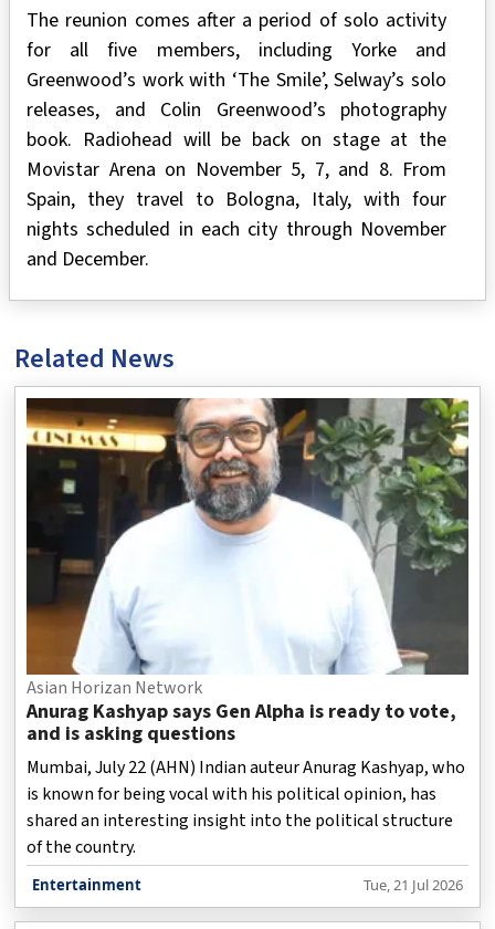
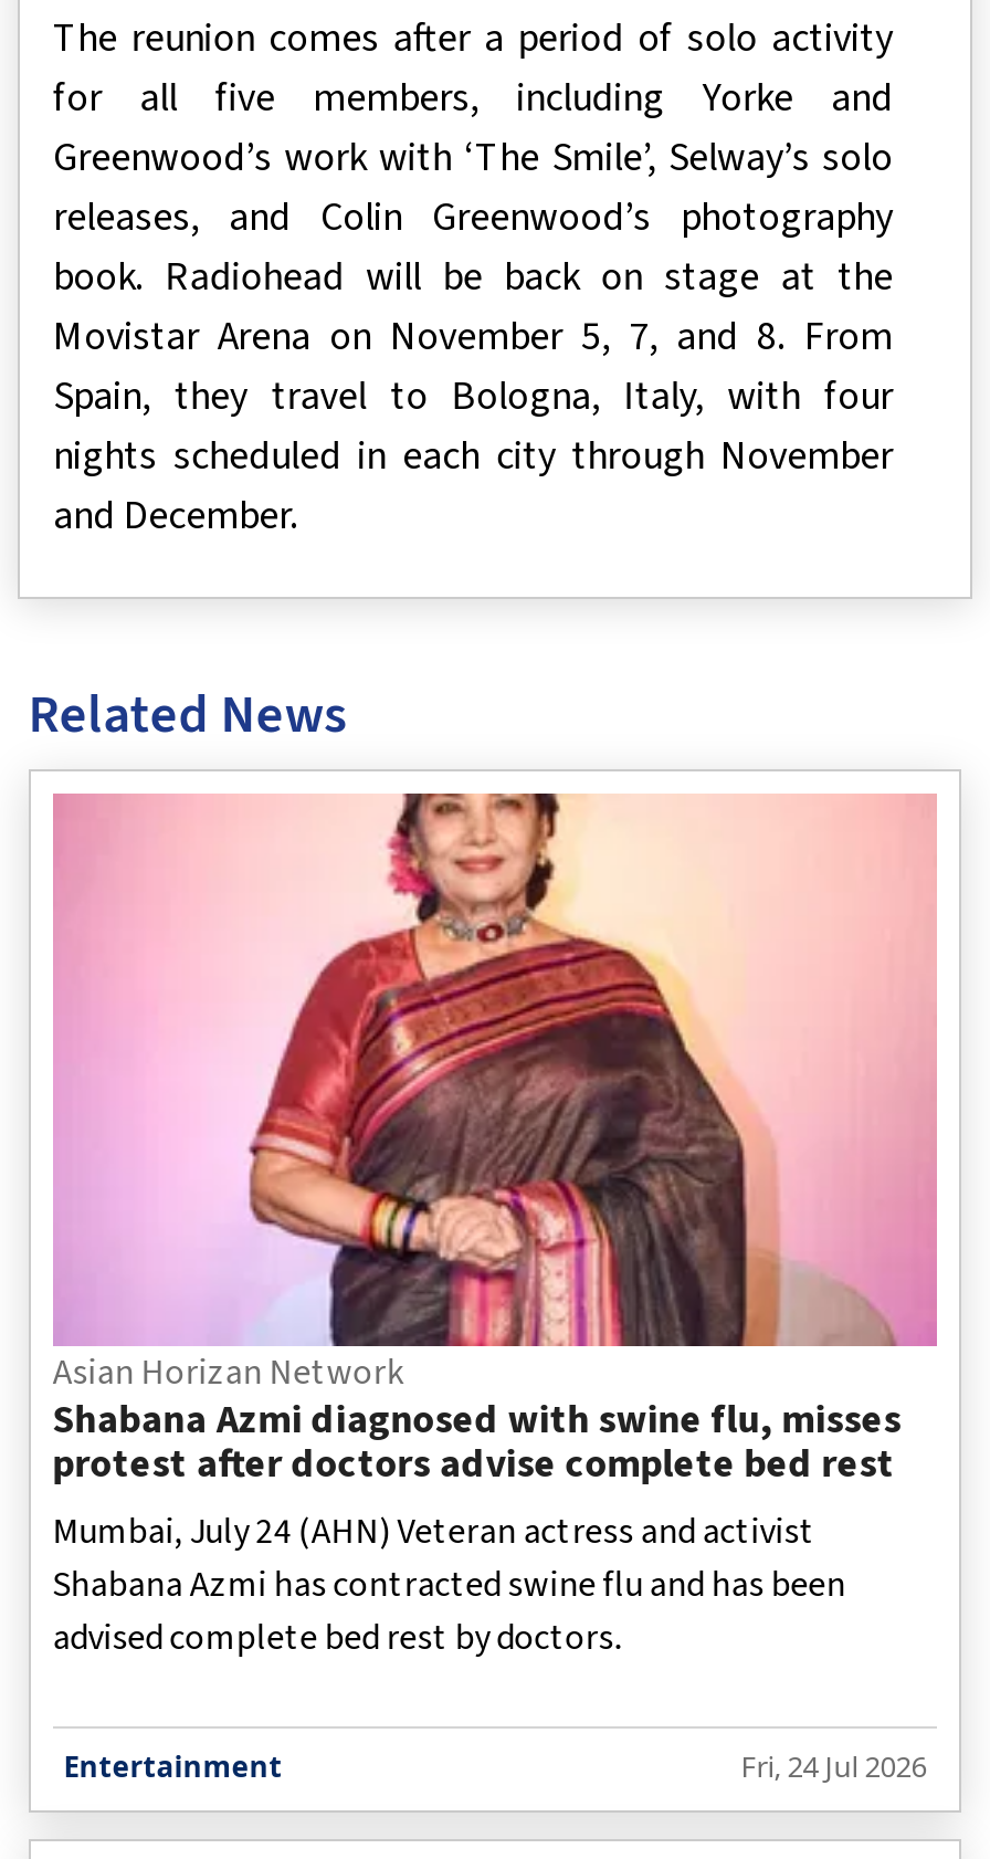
[25,397,470,859] [image] | Anurag Kashyap says Gen Alpha is ready to vote, | and is asking questions | Mumbai, July 22 (AHN) Indian auteur Anurag Kashyap, who | is known for being vocal with his political opinion, has | shared an interesting insight into the political structure | of the country. -> [51,791,939,1662] [image] | Shabana Azmi diagnosed with swine flu, misses | protest after doctors advise complete bed rest | Mumbai, July 24 (AHN) Veteran actress and activist | Shabana Azmi has contracted swine flu and has been | advised complete bed rest by doctors.
[364,875,463,895] Tue, 21 Jul 2026 -> [741,1746,926,1786] Fri, 24 Jul 2026

